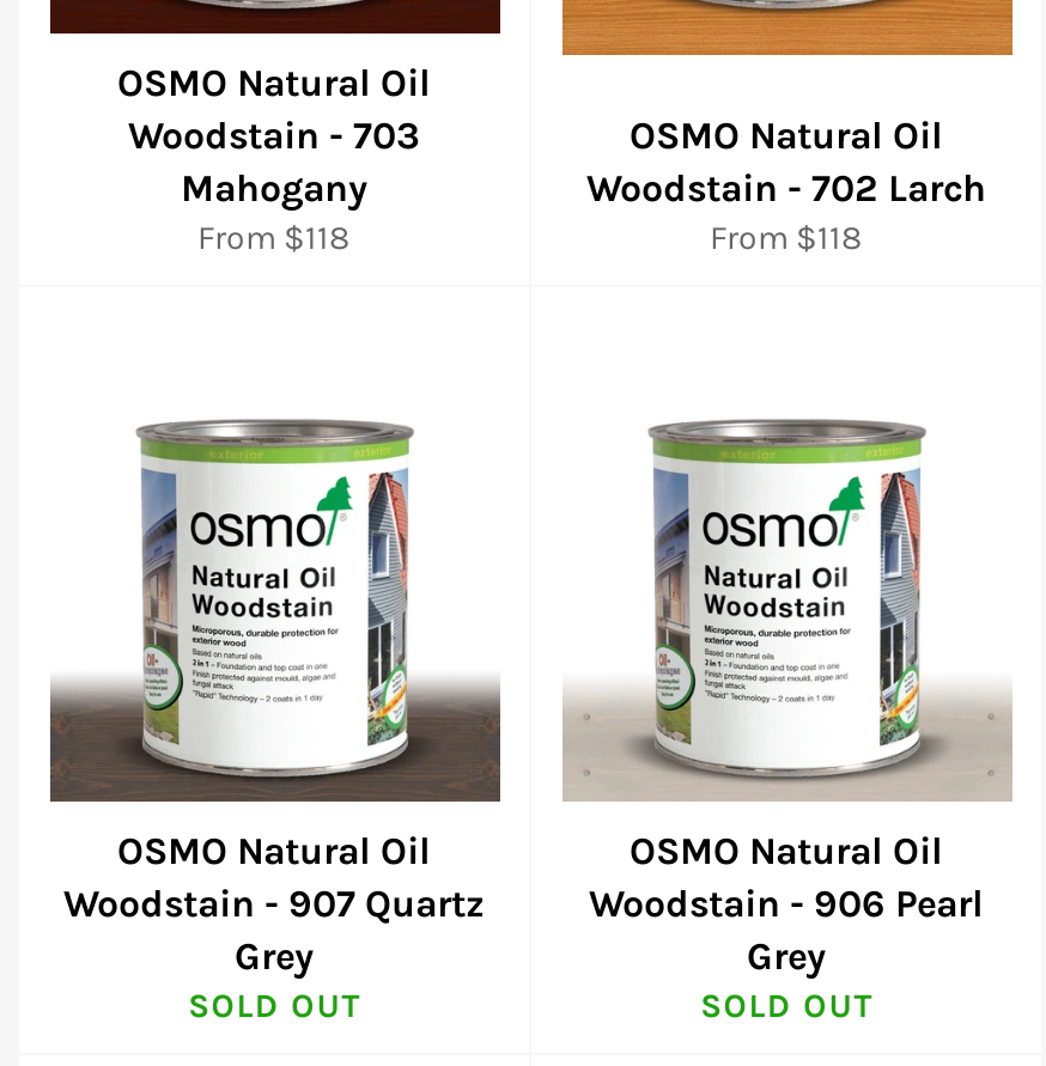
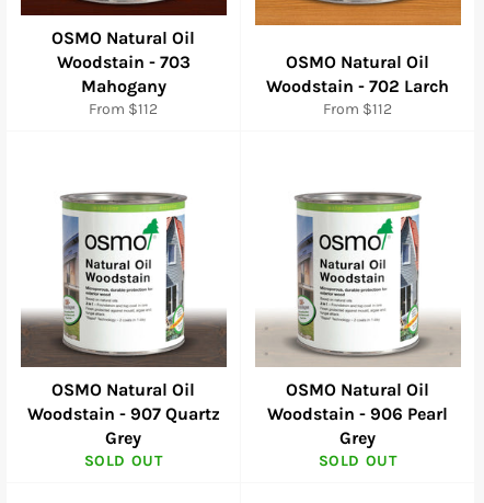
[197,218,351,259] From $118 -> [89,100,158,119] From $112
[710,218,863,259] From $118 -> [323,100,392,119] From $112

